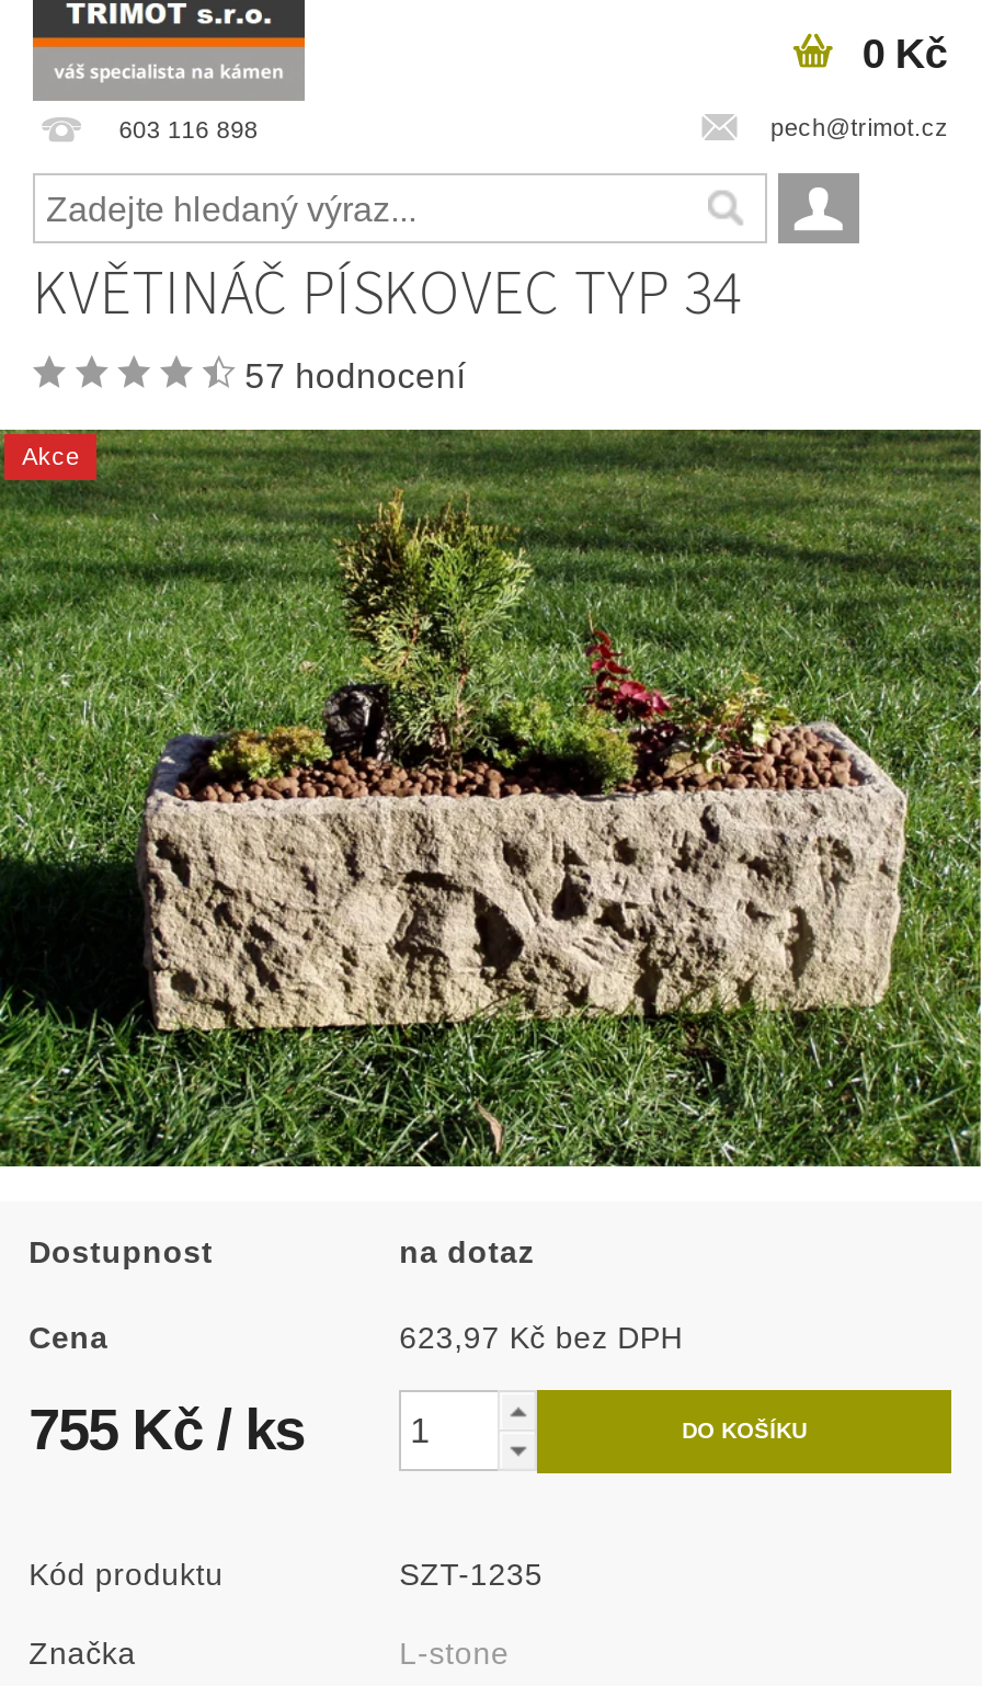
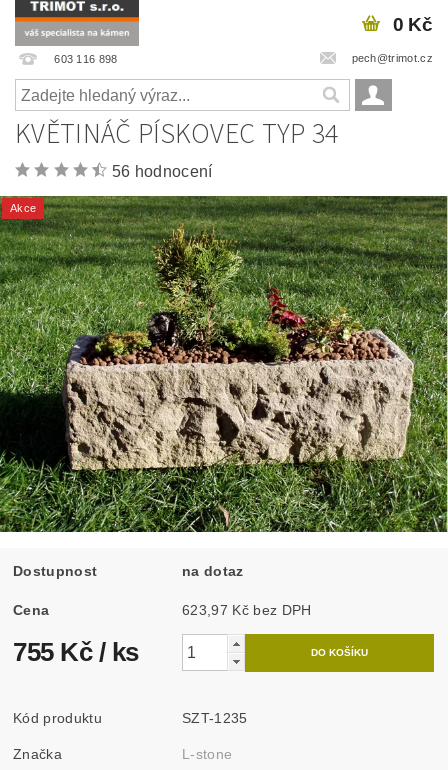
[245,357,466,395] 57 hodnocení -> [112,163,212,180] 56 hodnocení

